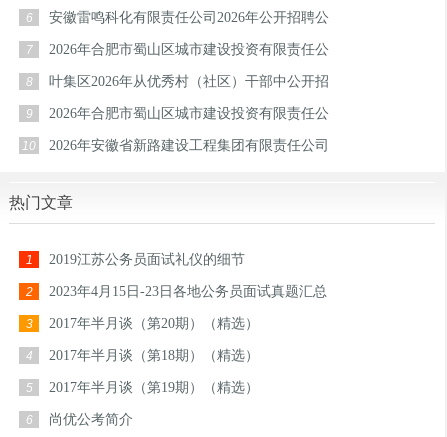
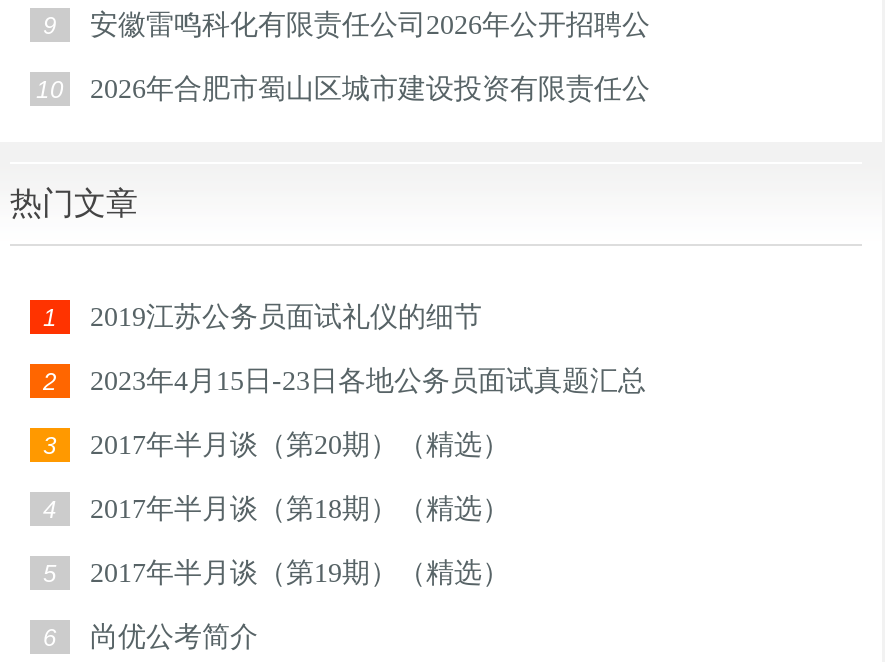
[25,10,329,25] 6 安徽雷鸣科化有限责任公司2026年公开招聘公 -> [43,10,650,40] 9 安徽雷鸣科化有限责任公司2026年公开招聘公
[25,42,329,57] 7 2026年合肥市蜀山区城市建设投资有限责任公 -> [36,74,650,104] 10 2026年合肥市蜀山区城市建设投资有限责任公
[22,74,329,153] 8 | 叶集区2026年从优秀村（社区）干部中公开招 | 9 | 2026年合肥市蜀山区城市建设投资有限责任公 | 10 | 2026年安徽省新路建设工程集团有限责任公司 -> none

